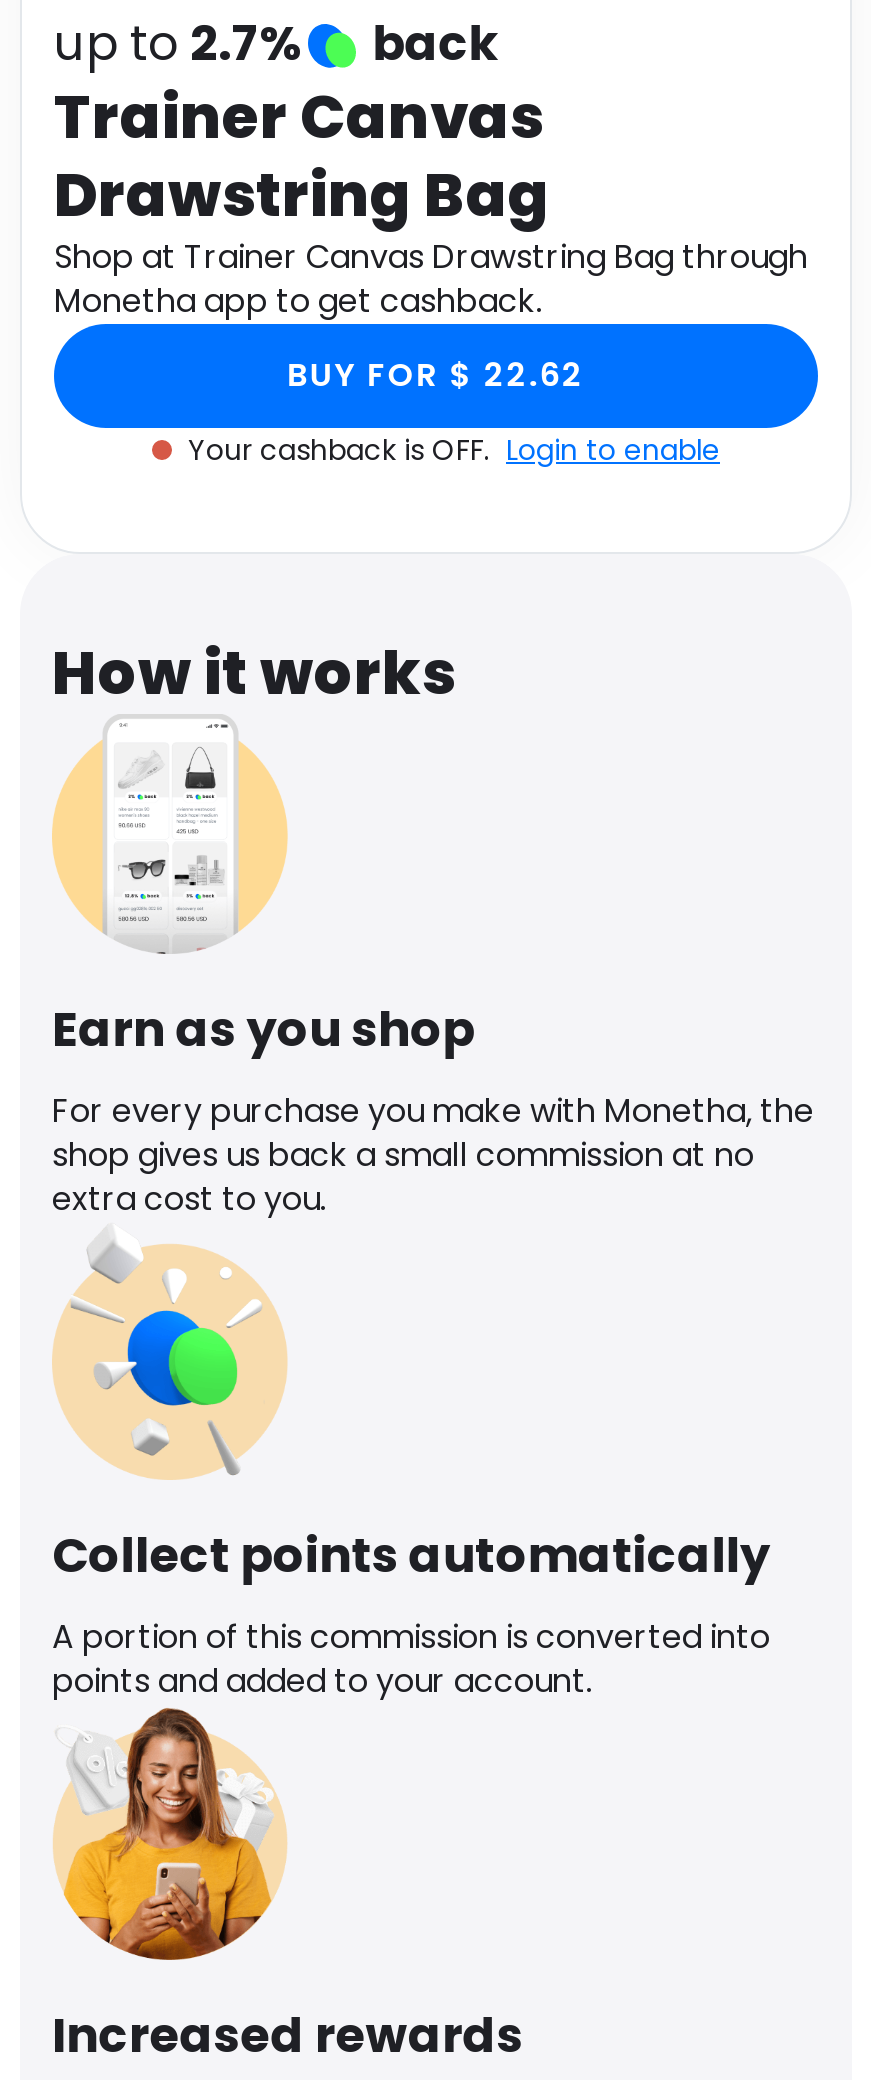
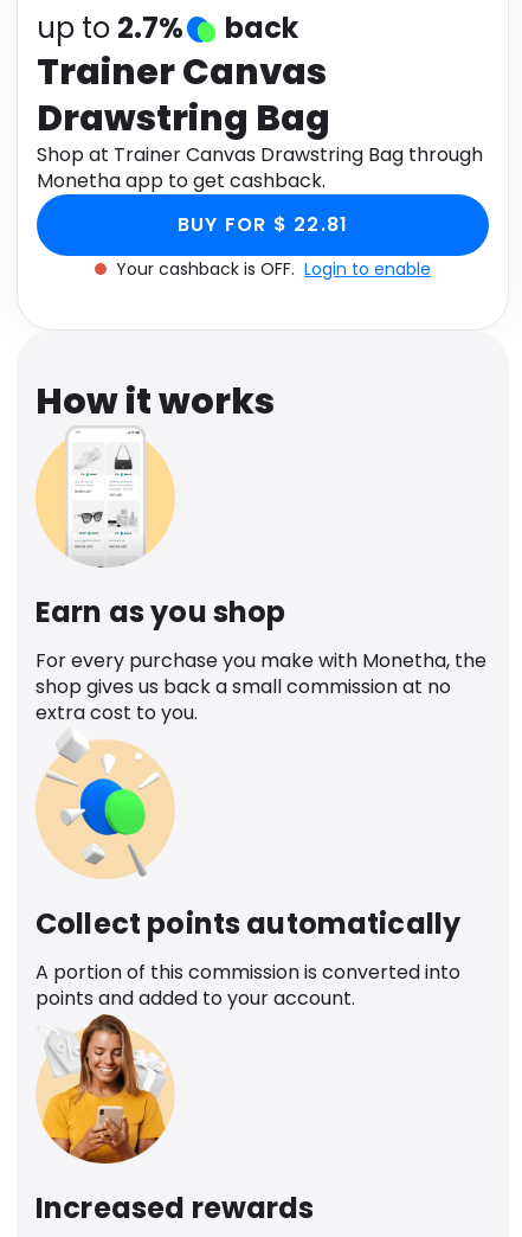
[287,352,585,398] BUY FOR $ 22.62 -> [177,211,348,238] BUY FOR $ 22.81

